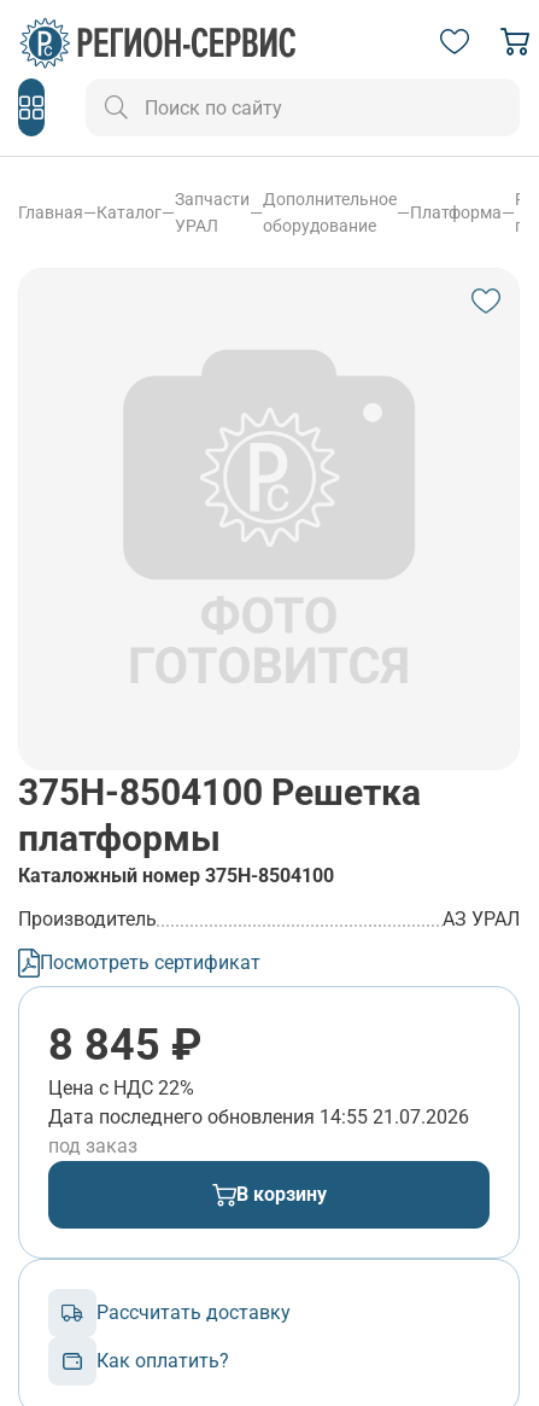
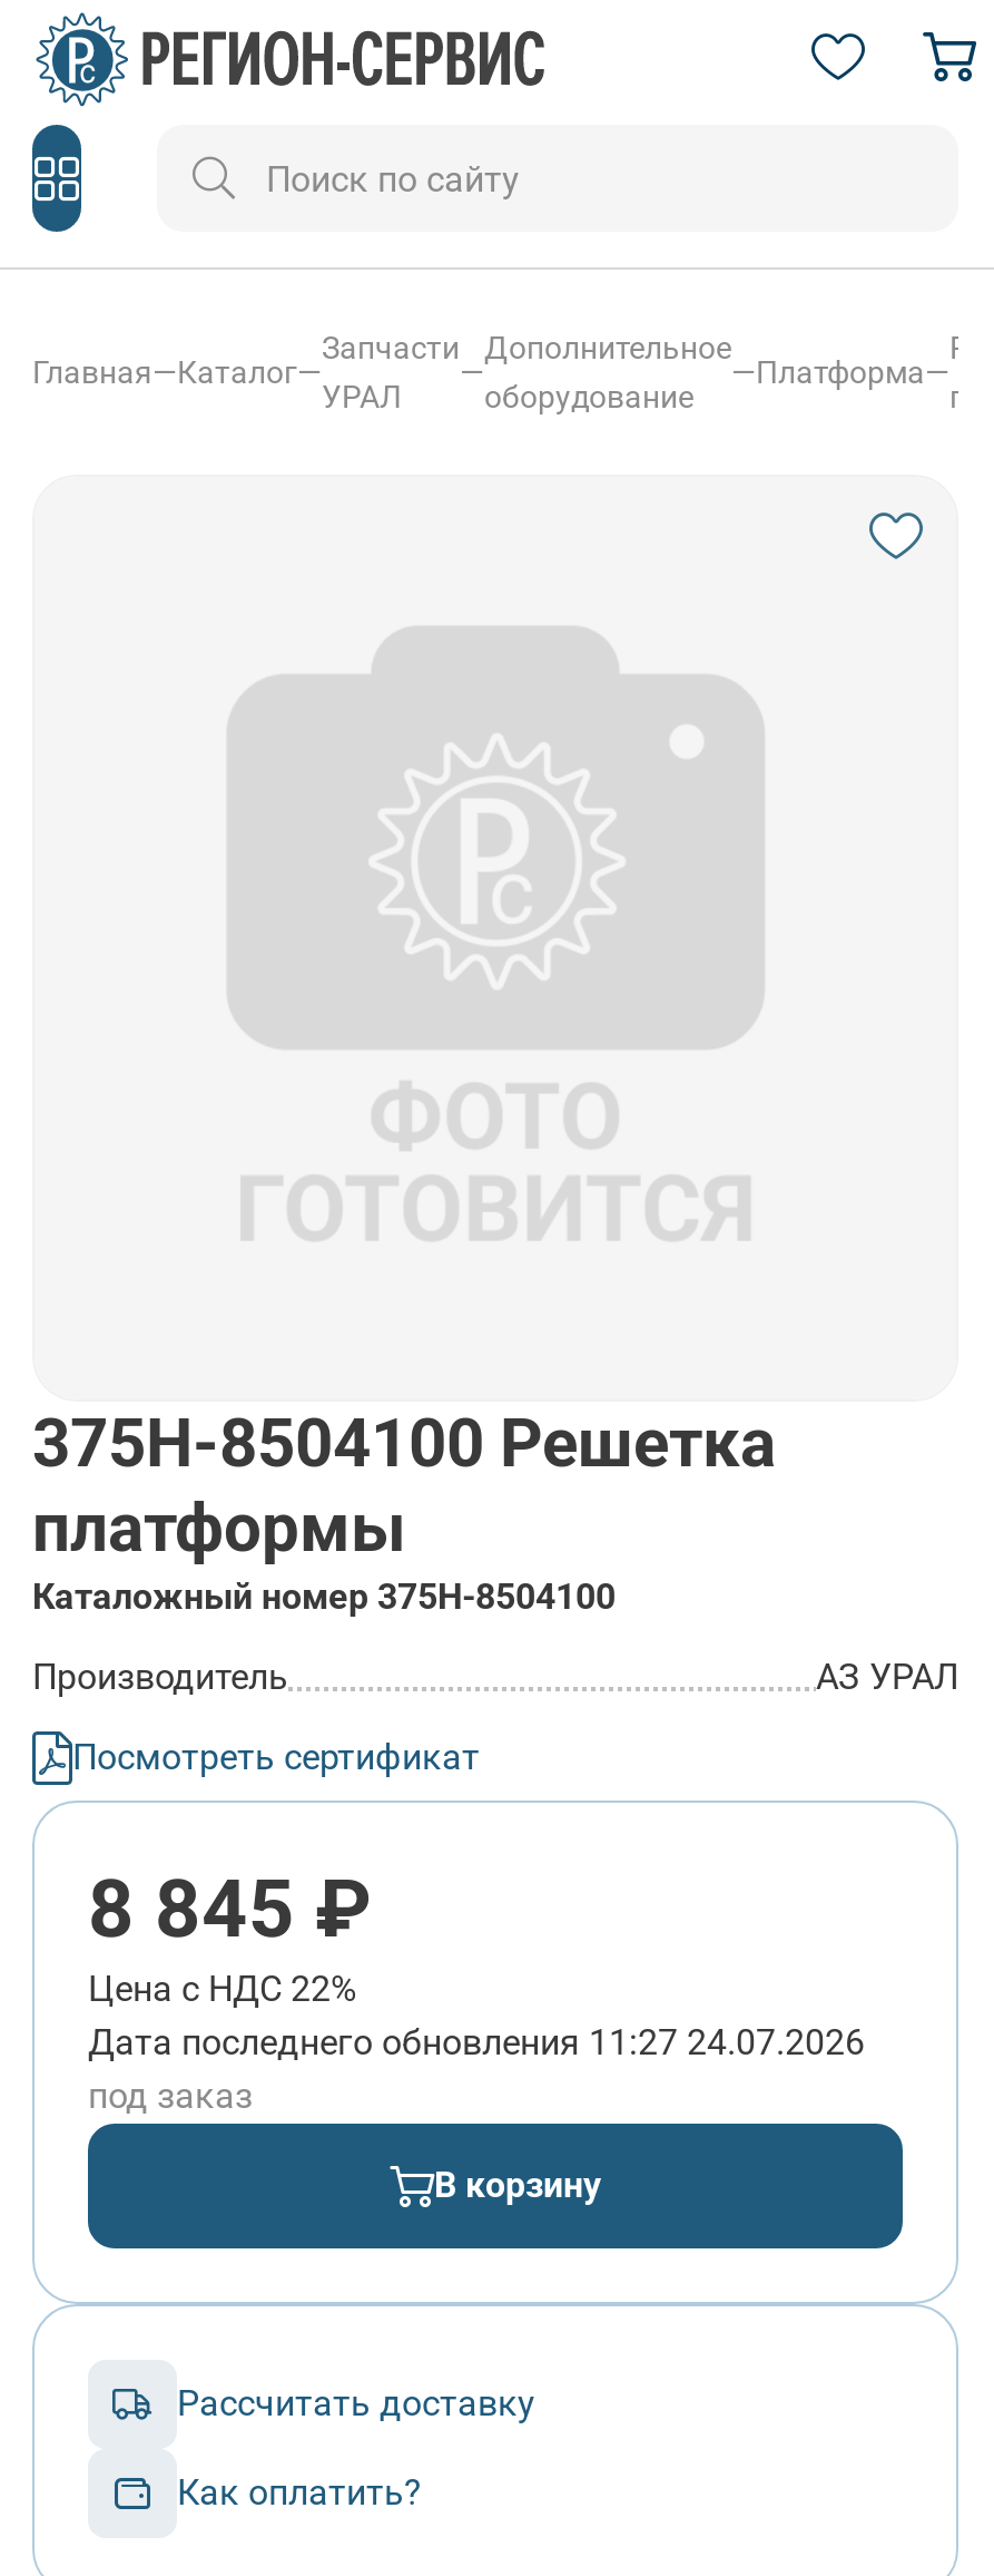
[48,1105,469,1128] Дата последнего обновления 14:55 21.07.2026 -> [88,2021,865,2063] Дата последнего обновления 11:27 24.07.2026

